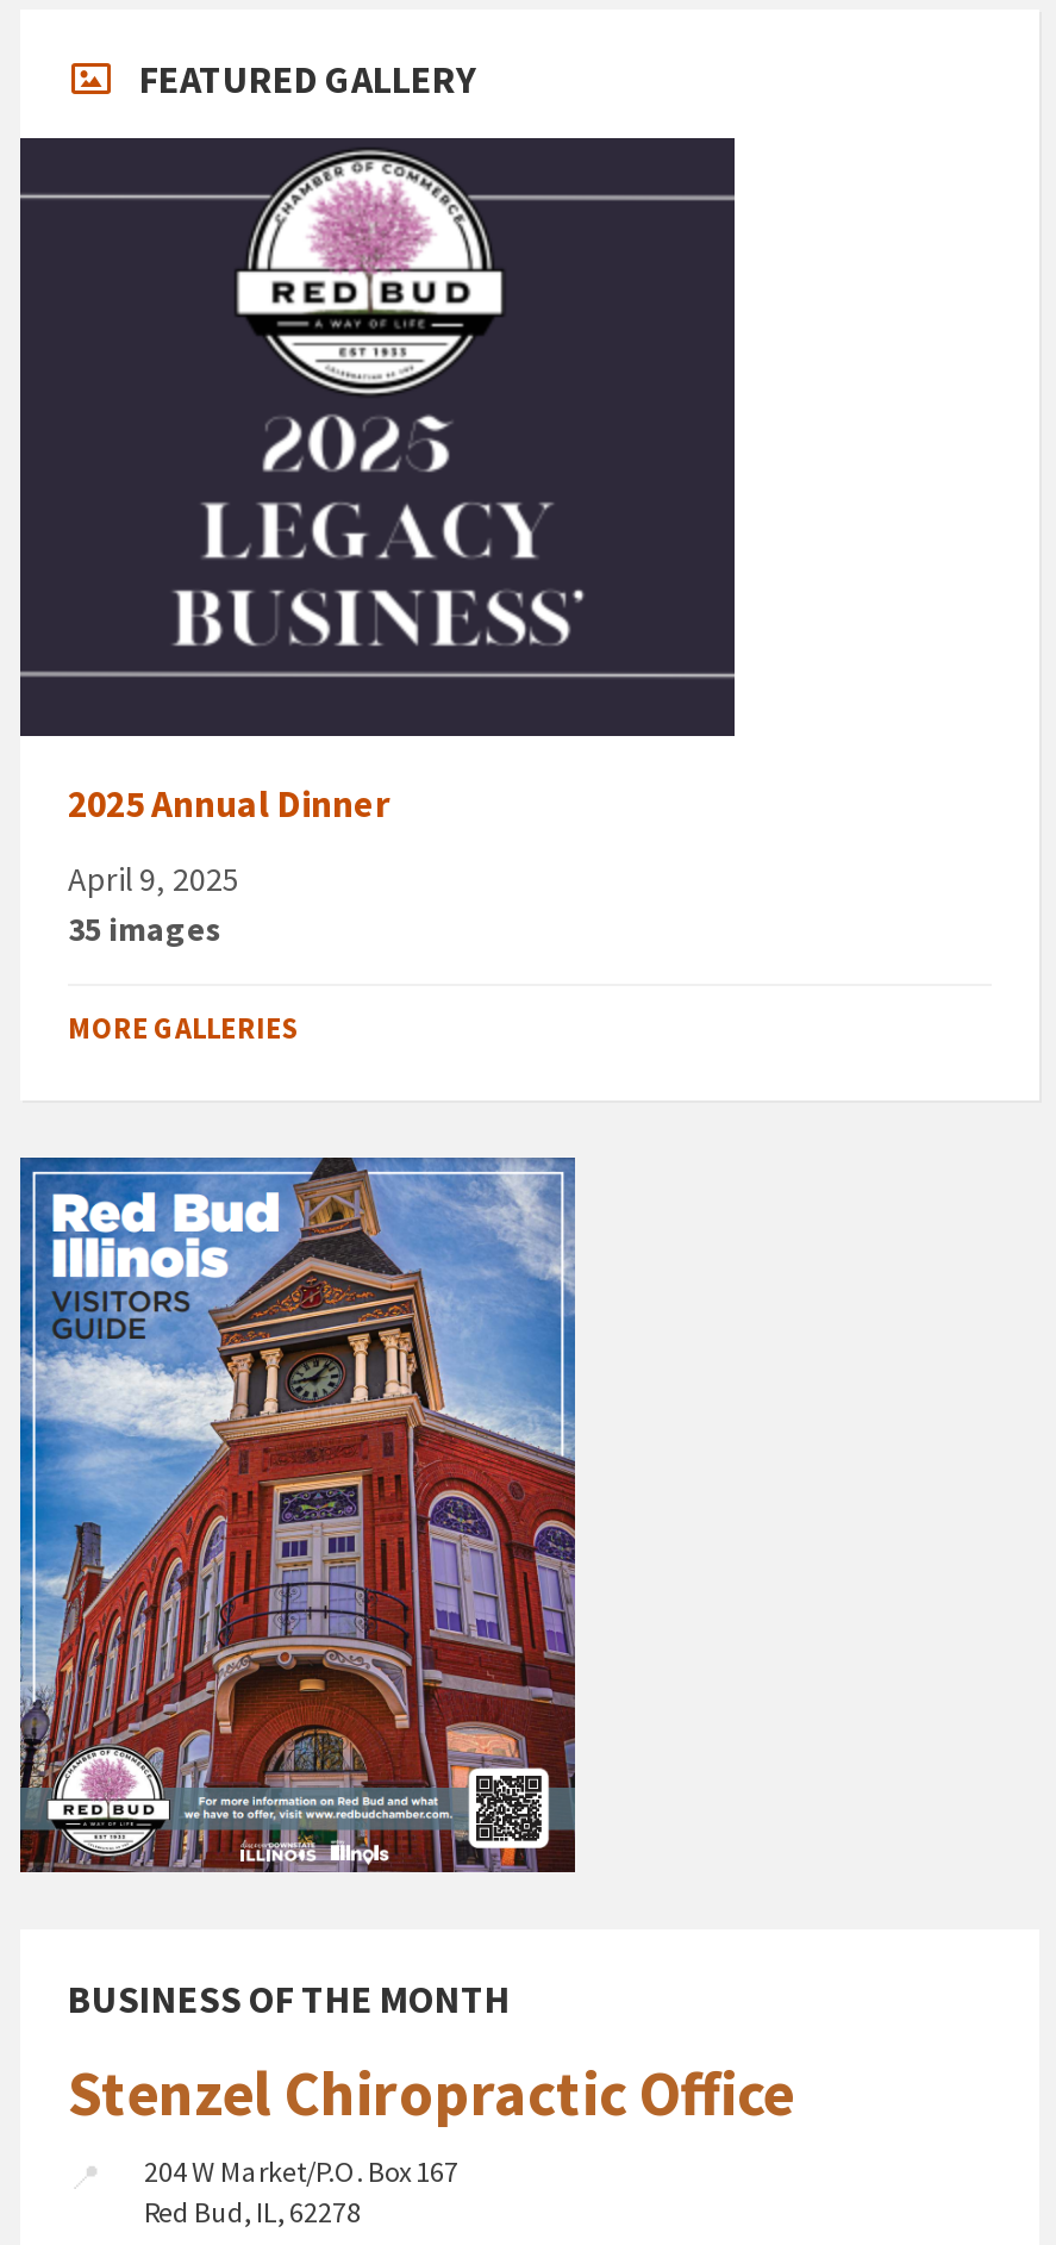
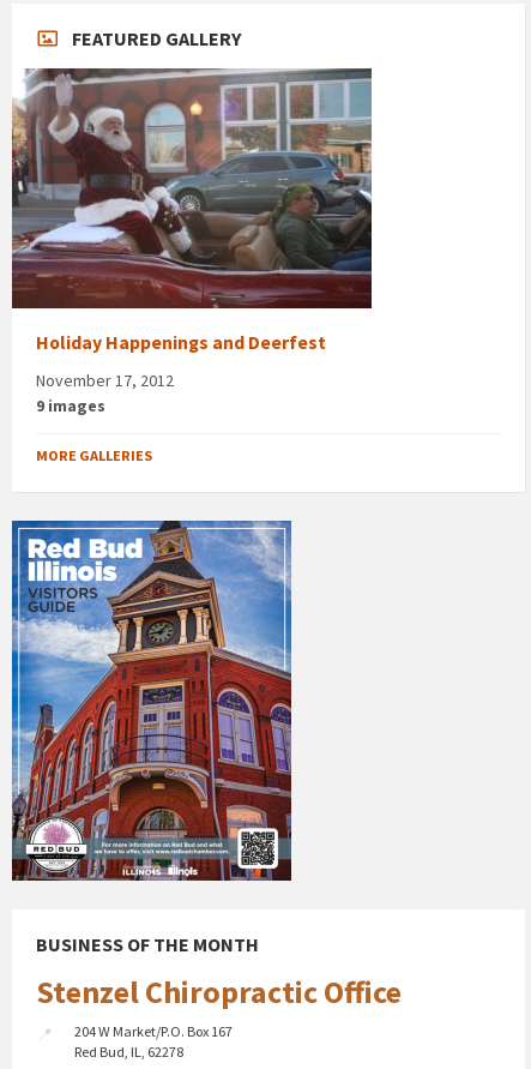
[18,136,737,826] [image] | 2025 Annual Dinner -> [11,67,373,353] [image] | Holiday Happenings and Deerfest
[68,857,239,949] April 9, 2025 | 35 images -> [36,369,174,416] November 17, 2012 | 9 images

